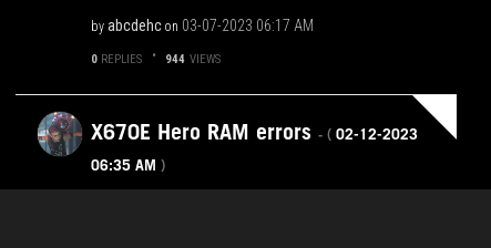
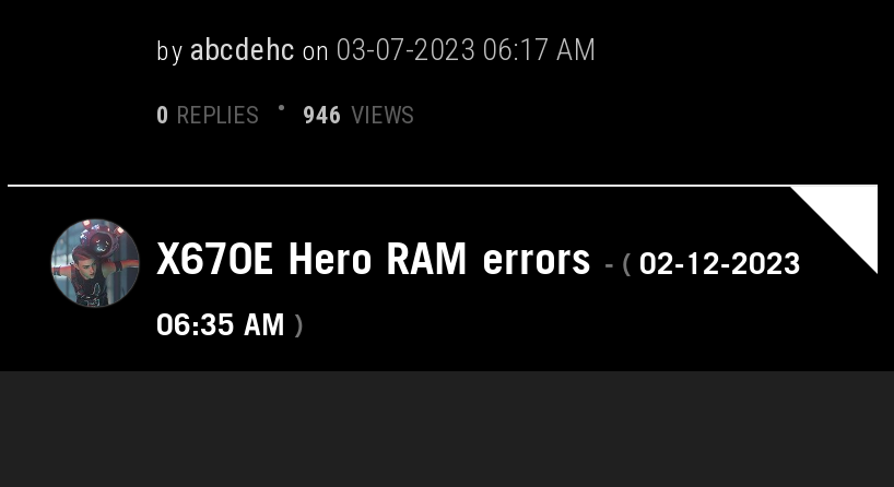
[91,52,221,66] 0 REPLIES 944 VIEWS -> [156,102,412,130] 0 REPLIES 946 VIEWS

